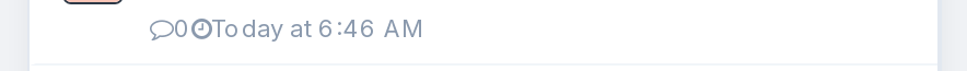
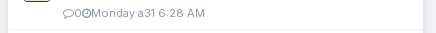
[174,13,423,44] 0 Today at 6:46 AM -> [74,6,205,20] 0 Monday a31 6:28 AM

